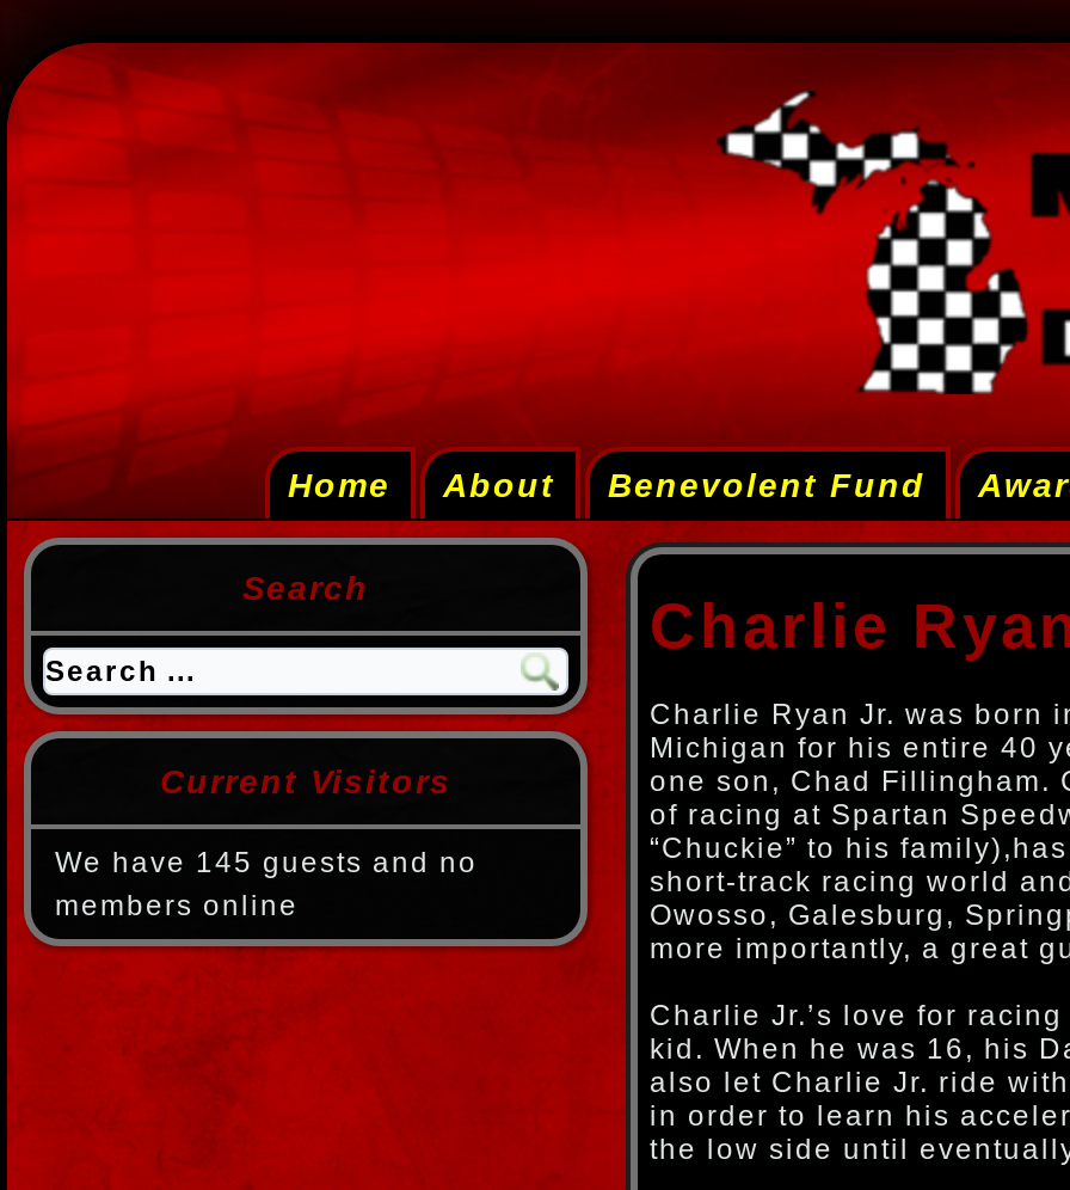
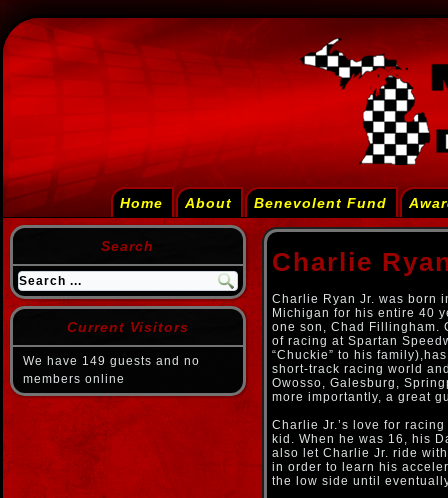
[55,846,478,879] We have 145 guests and no -> [23,354,200,368] We have 149 guests and no

